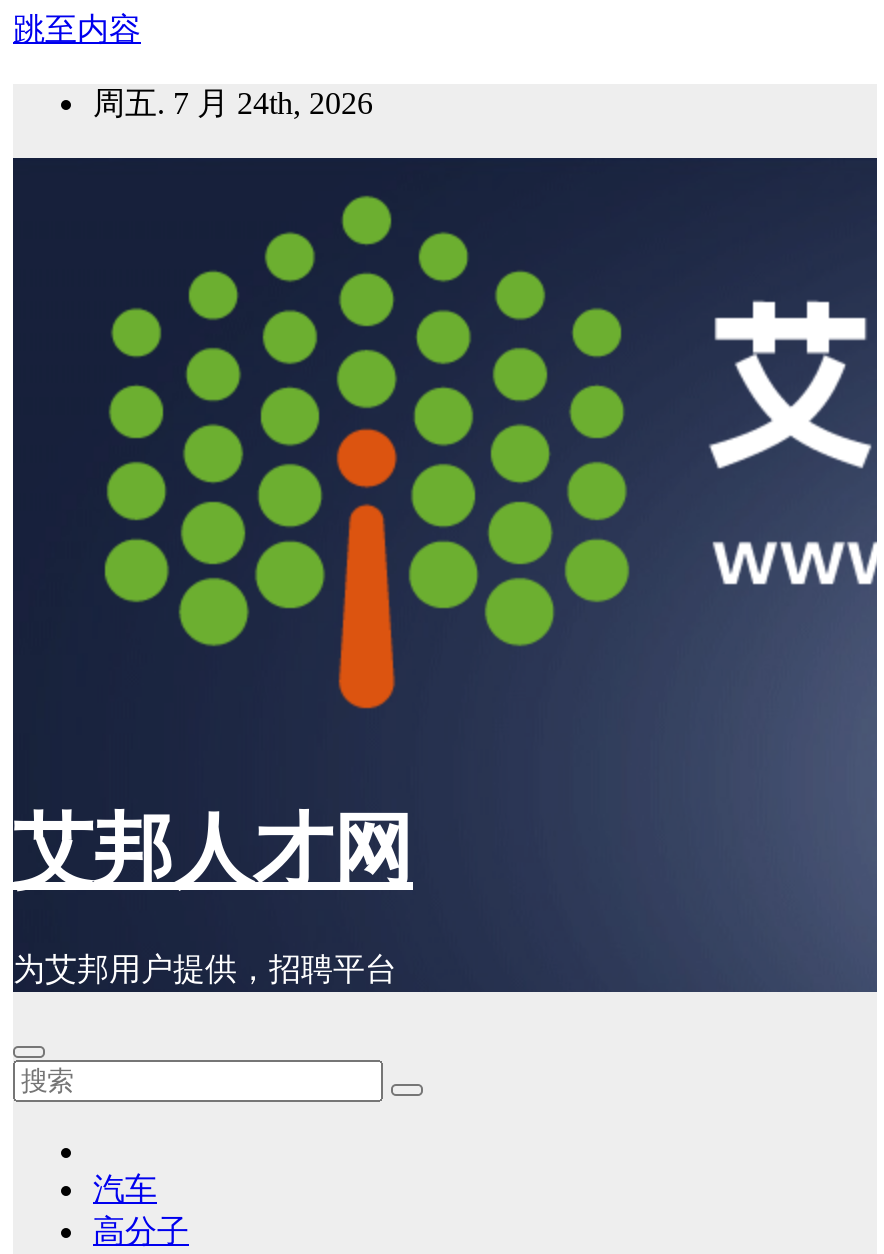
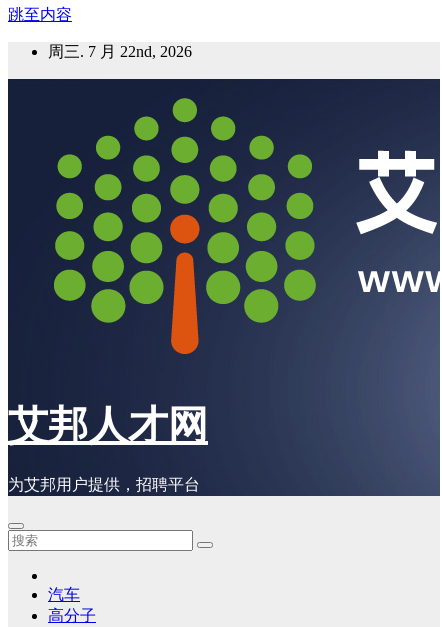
[93,86,373,120] 周五. 7 月 24th, 2026 -> [48,43,192,60] 周三. 7 月 22nd, 2026

